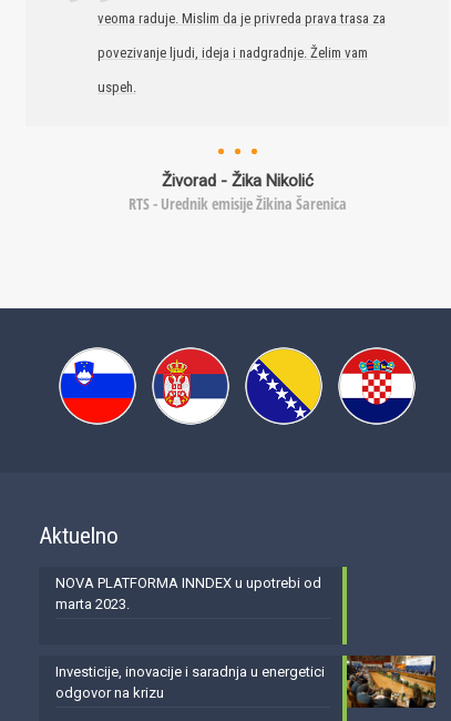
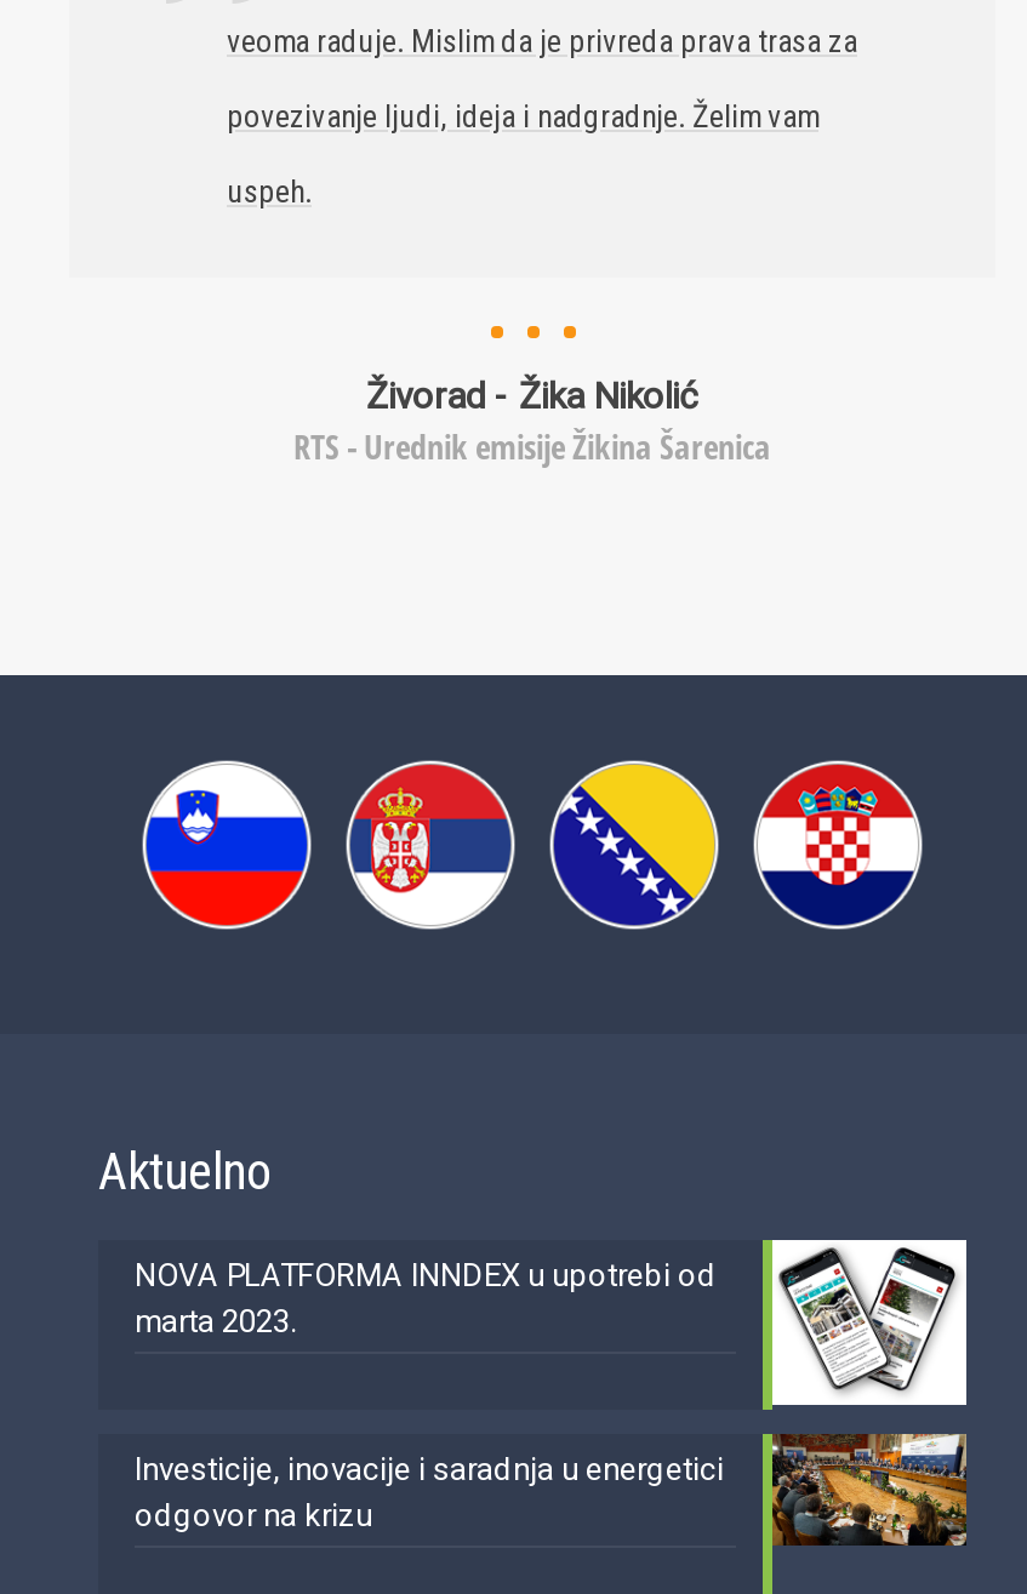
none -> [770,1236,969,1409] [image]

